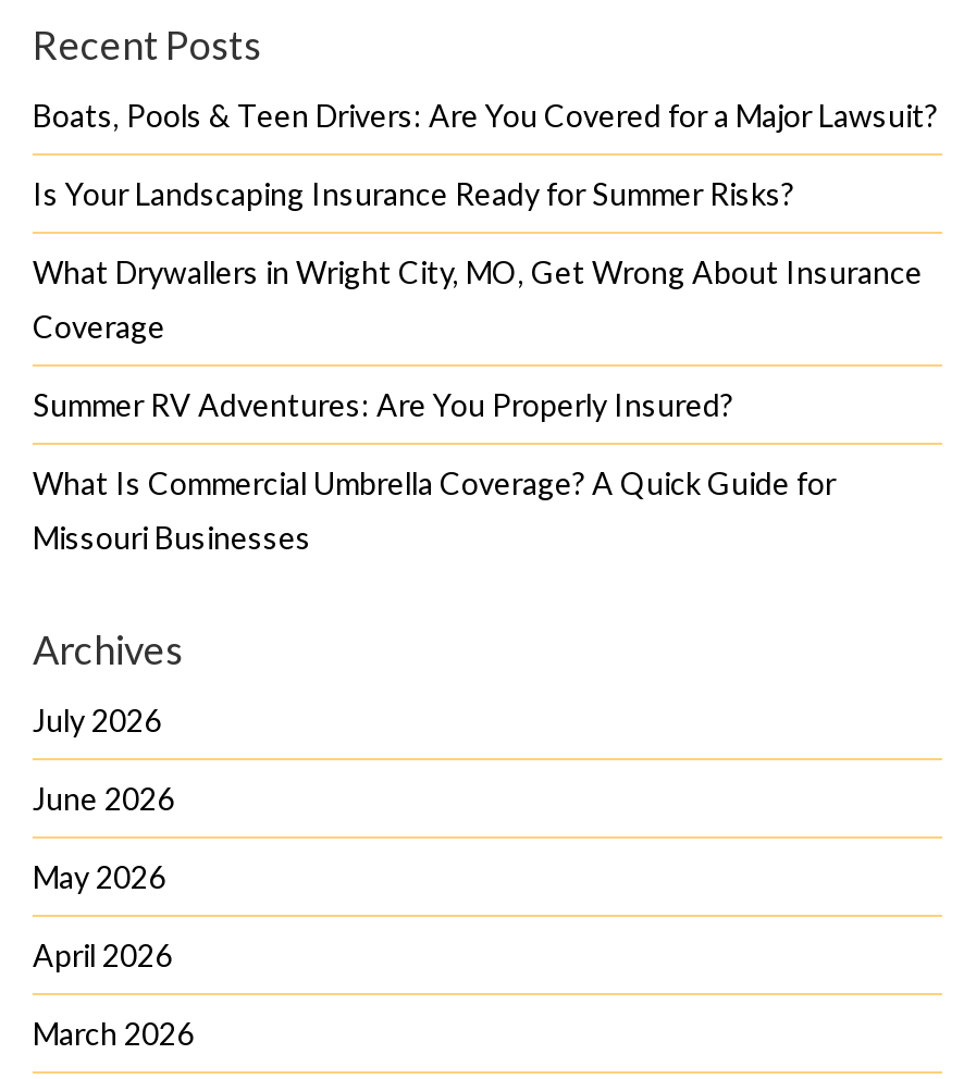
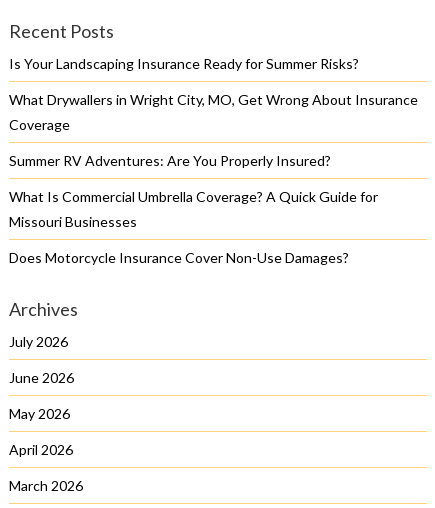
[33,96,938,133] Boats, Pools & Teen Drivers: Are You Covered for a Major Lawsuit? -> none
moved [33,175,923,555] -> [9,55,418,230]: Is Your Landscaping Insurance Ready for Summer Risks? | What Drywallers in Wright City, MO, Get Wrong About Insurance | Coverage | Summer RV Adventures: Are You Properly Insured? | What Is Commercial Umbrella Coverage? A Quick Guide for | Missouri Businesses
none -> [9,249,349,266] Does Motorcycle Insurance Cover Non-Use Damages?

